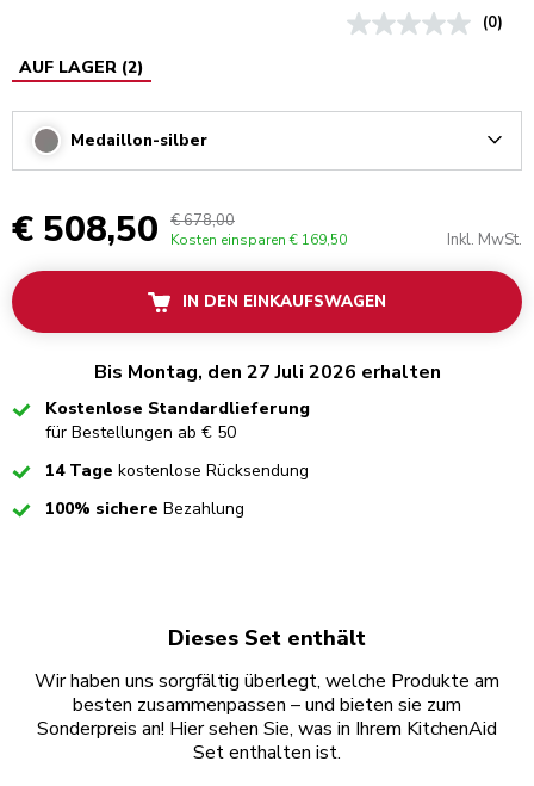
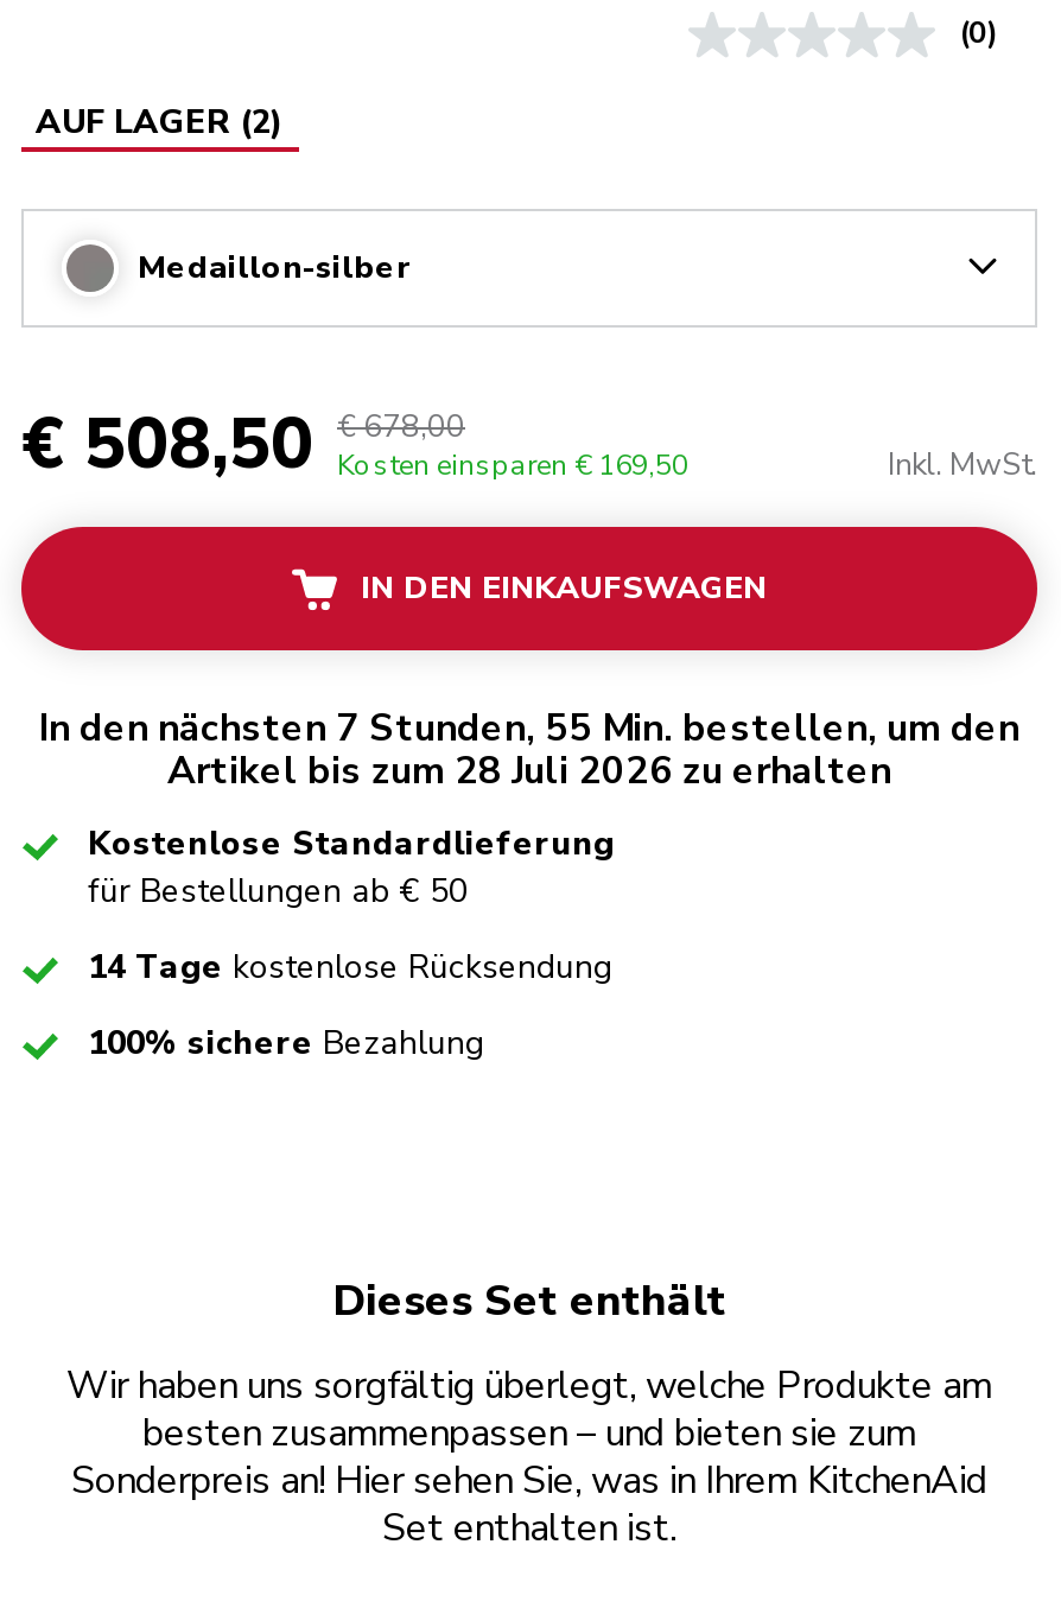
[94,359,440,386] Bis Montag, den 27 Juli 2026 erhalten -> [39,703,1019,798] In den nächsten 7 Stunden, 55 Min. bestellen, um den | Artikel bis zum 28 Juli 2026 zu erhalten

